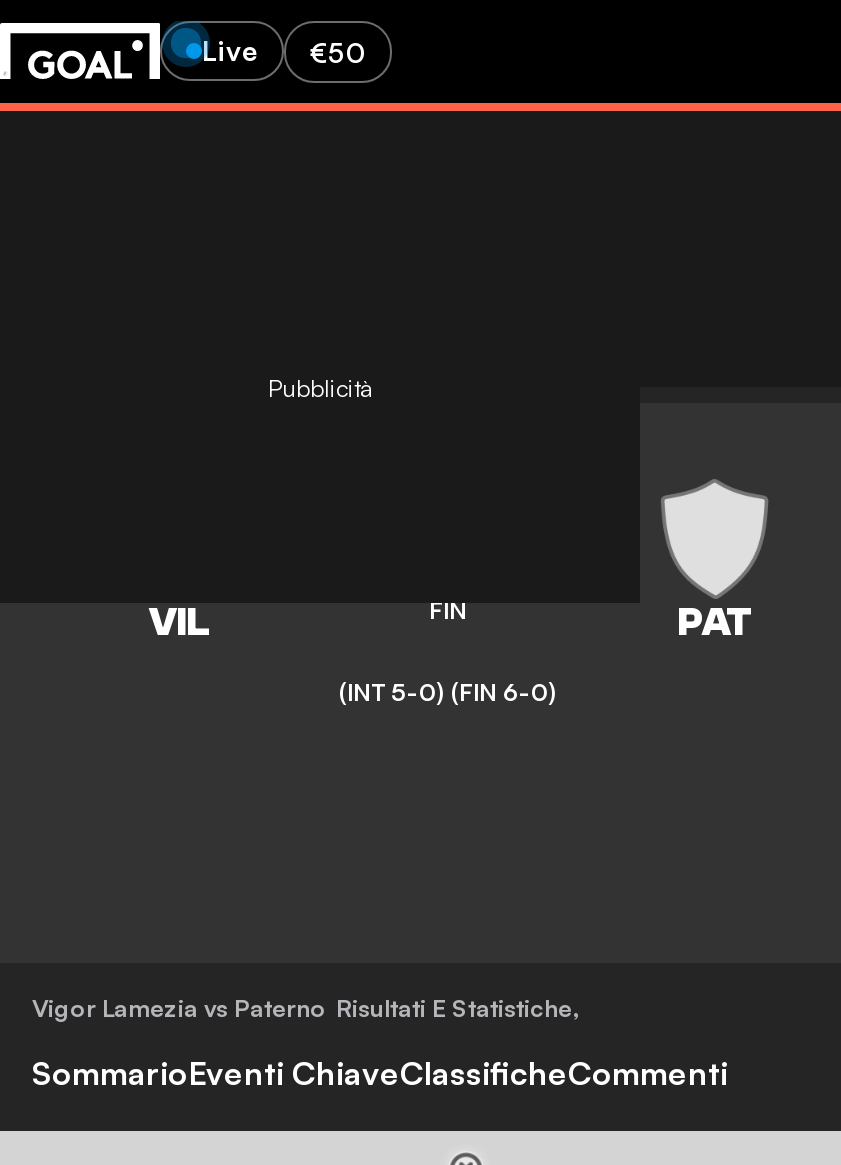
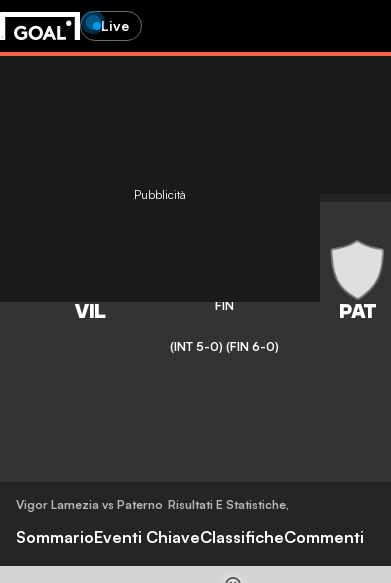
[310,34,366,68] €50 -> none

